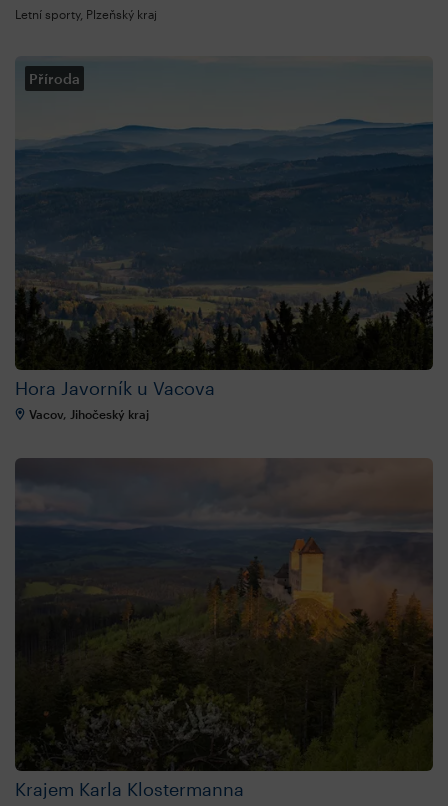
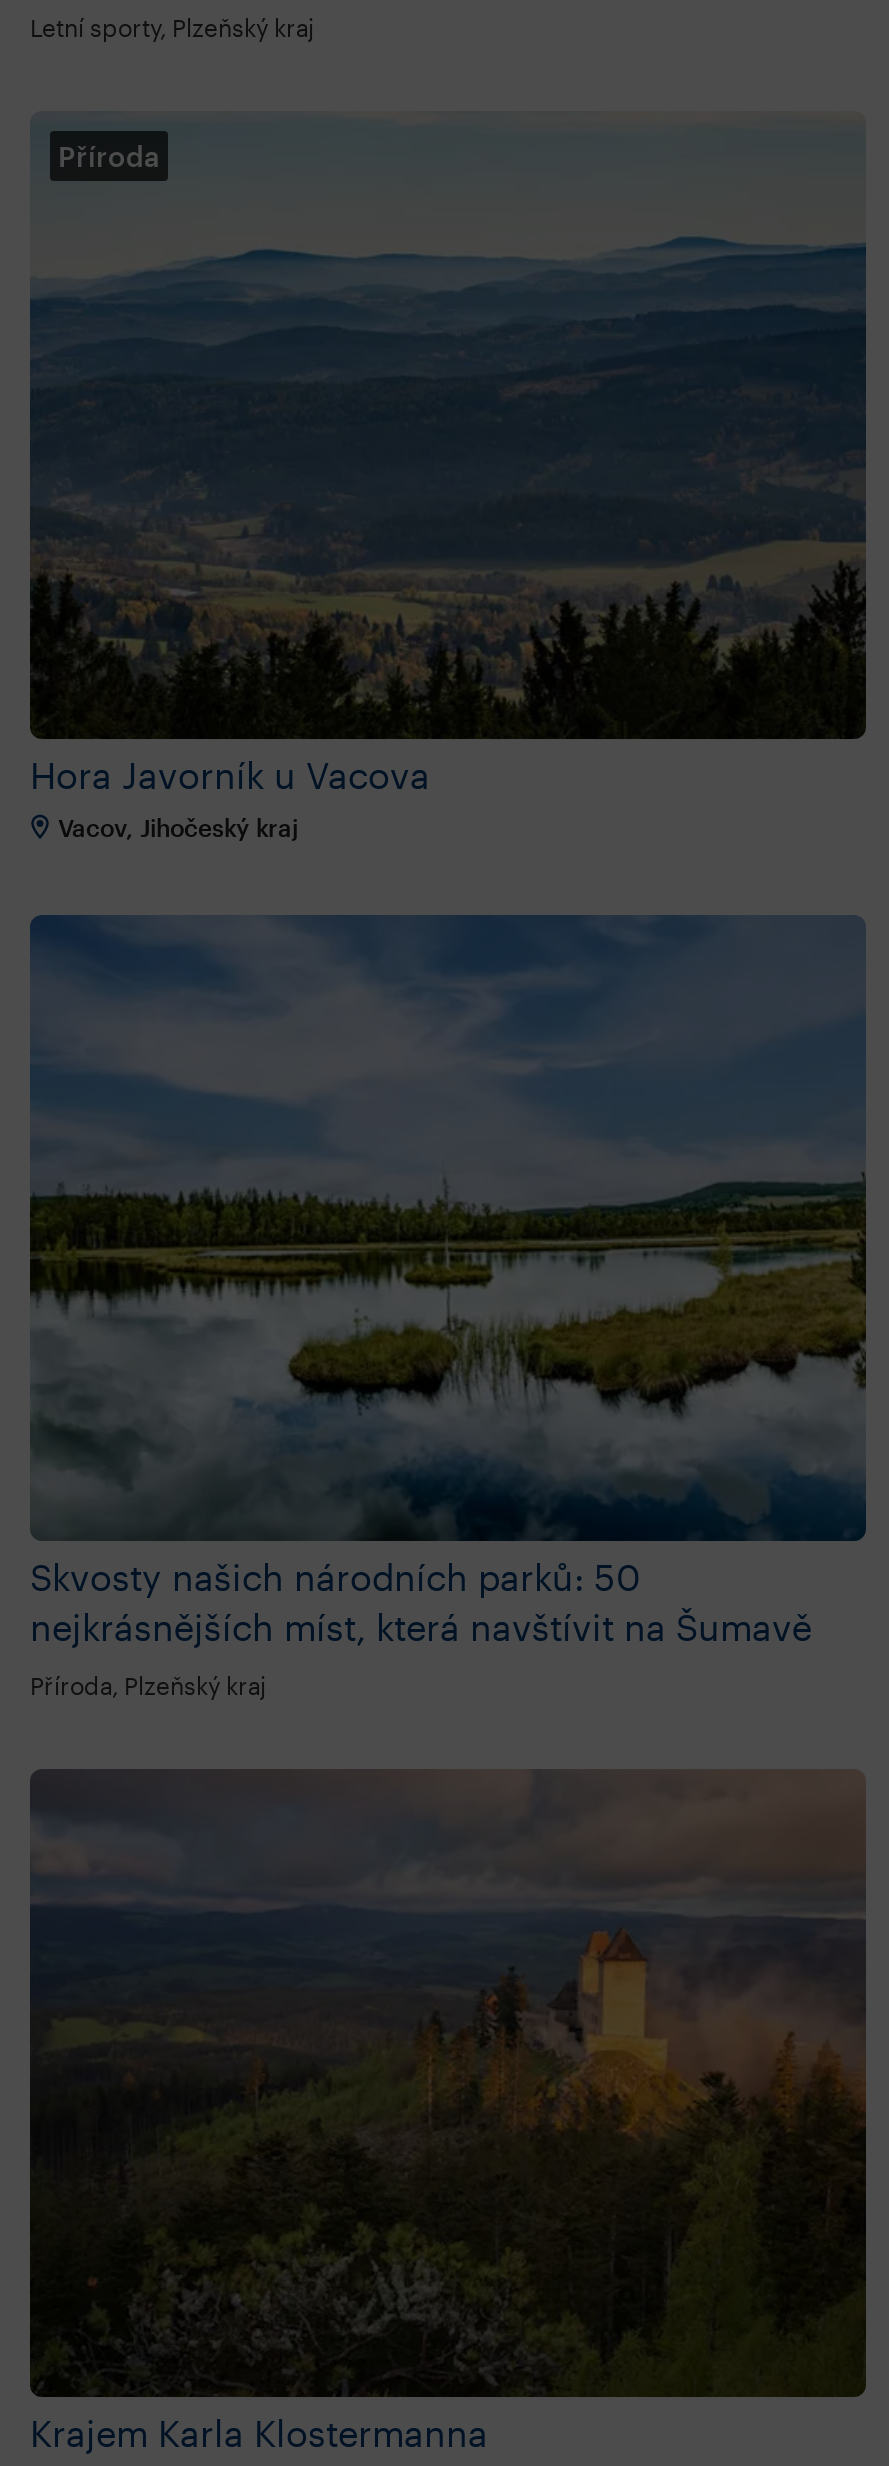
none -> [30,915,868,1699] [image] | Skvosty našich národních parků: 50 | nejkrásnějších míst, která navštívit na Šumavě | Příroda, Plzeňský kraj

